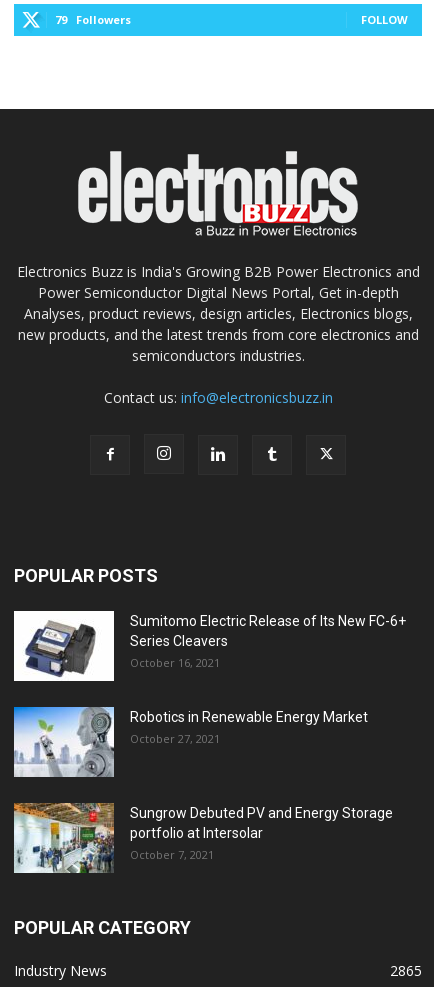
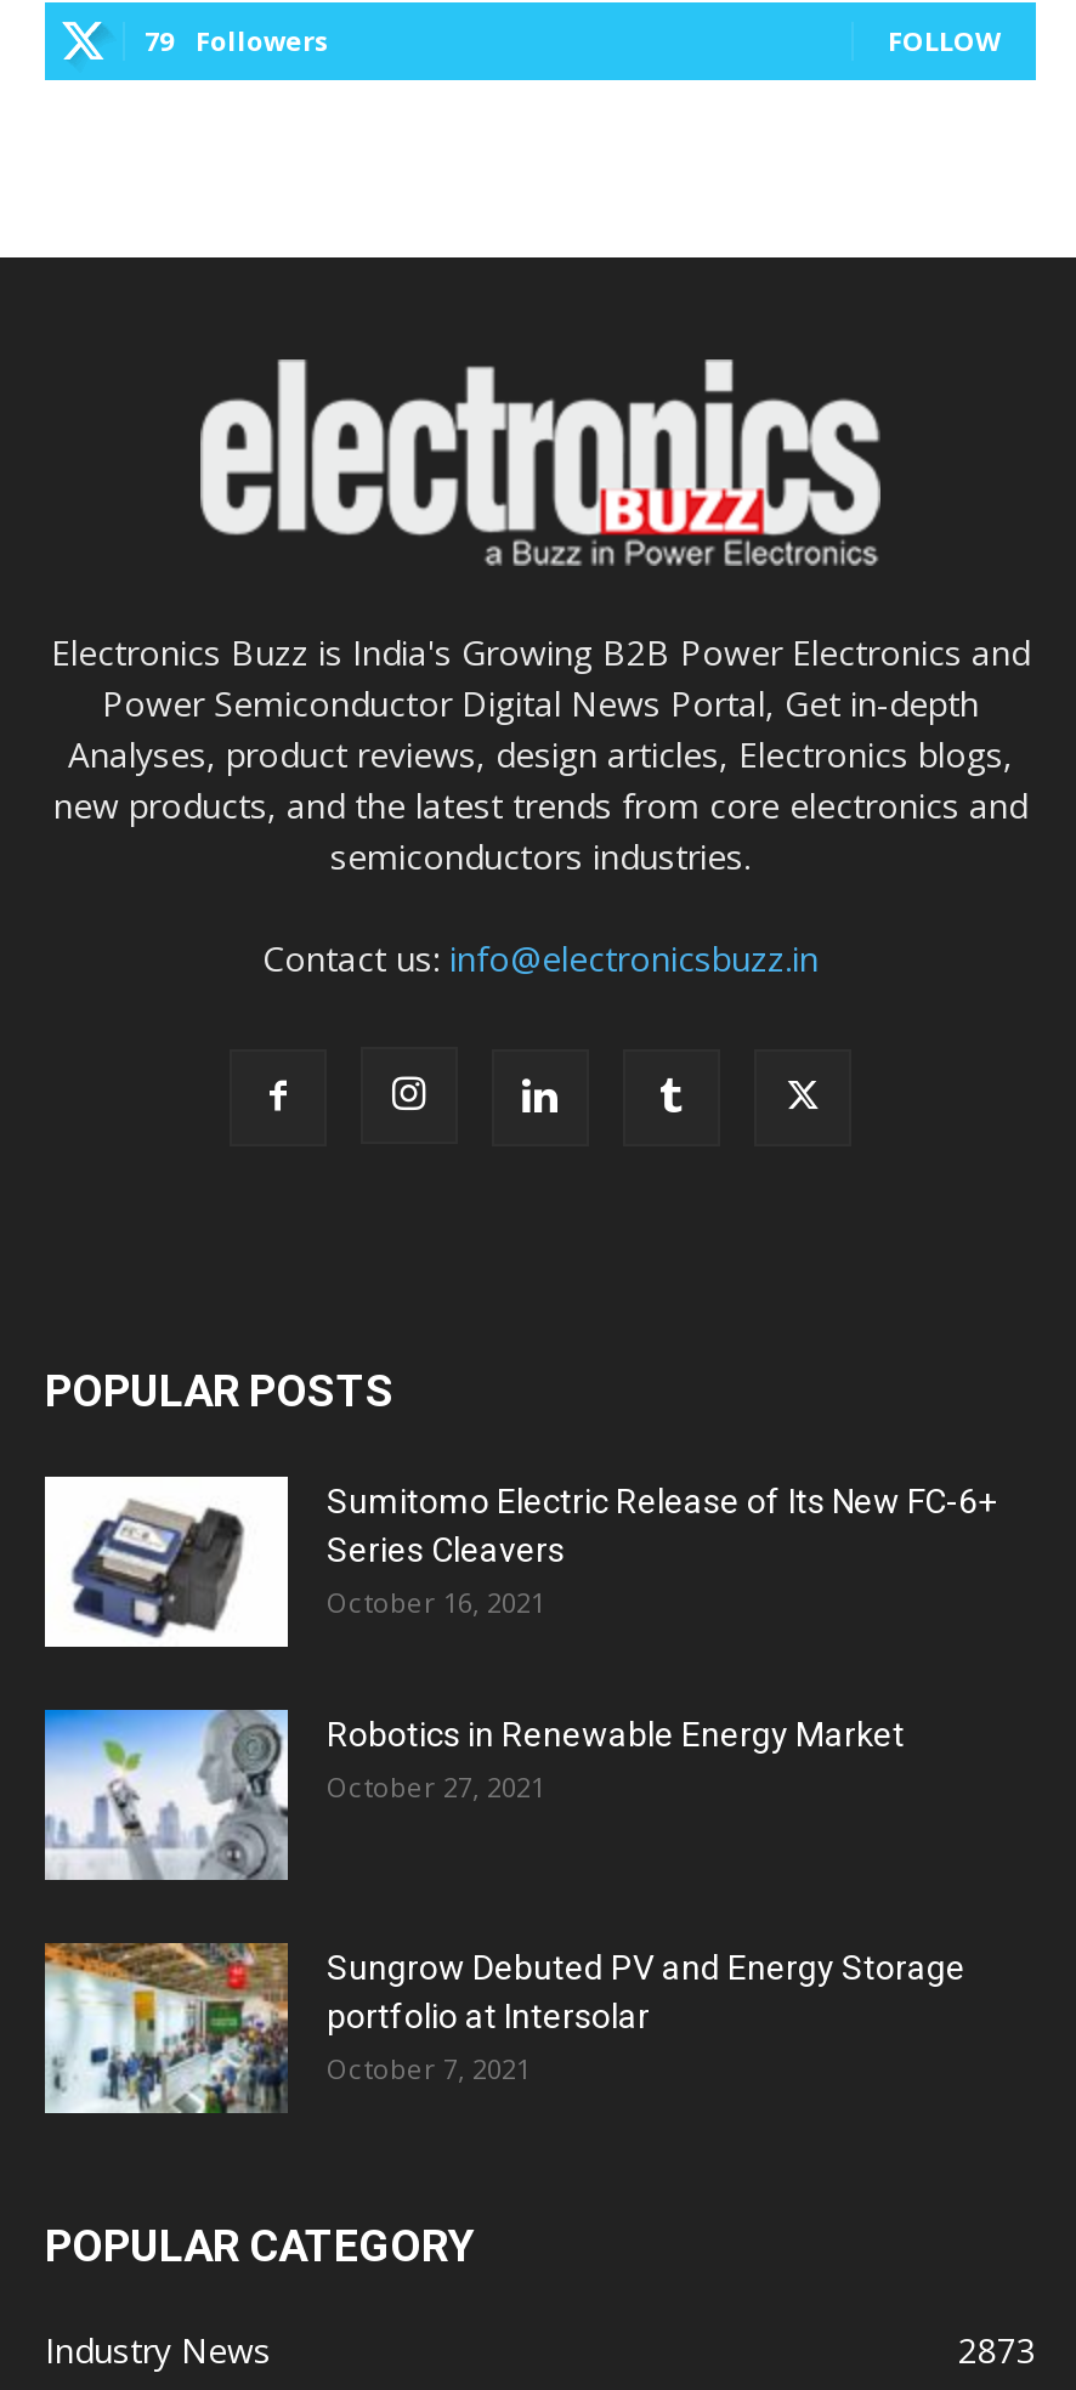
[390,961,422,980] 2865 -> [958,2326,1036,2372] 2873

